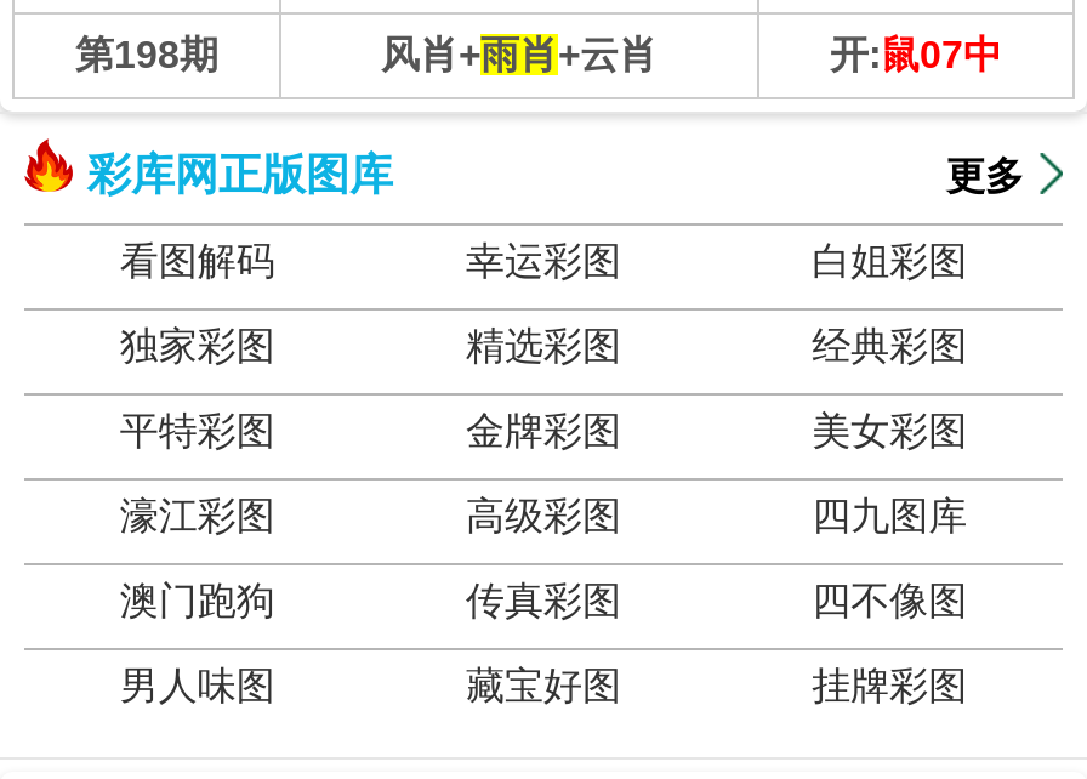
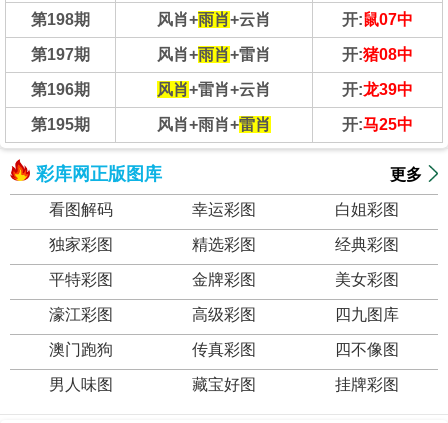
none -> [31,46,413,133] 第197期 | 风肖+雨肖+雷肖 | 开:猪08中 | 第196期 | 风肖+雷肖+云肖 | 开:龙39中 | 第195期 | 风肖+雨肖+雷肖 | 开:马25中

